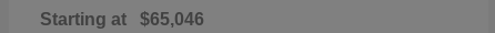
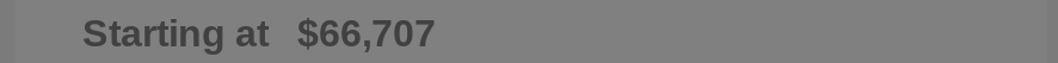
[40,10,204,28] Starting at $65,046 -> [82,13,436,53] Starting at $66,707

